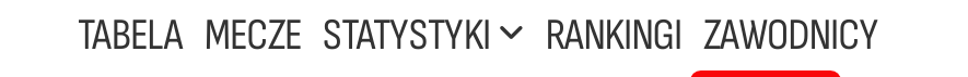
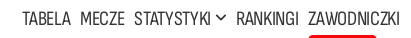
[545,10,878,62] RANKINGI ZAWODNICY -> [236,7,400,31] RANKINGI ZAWODNICZKI

